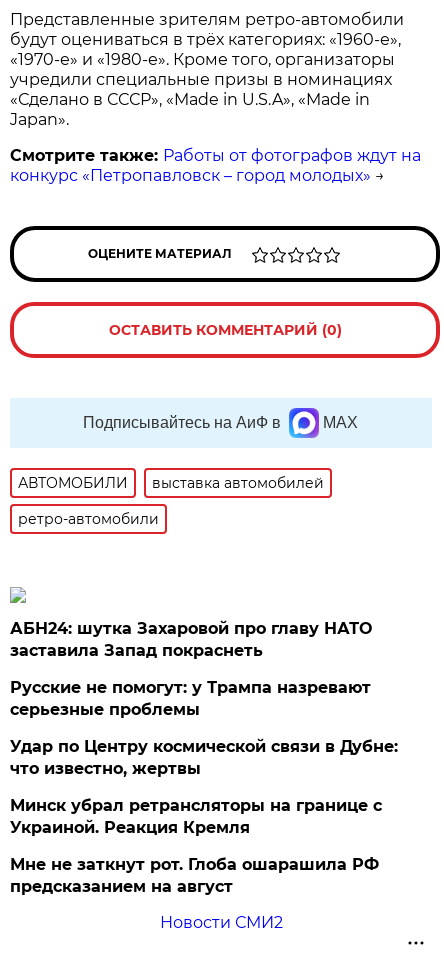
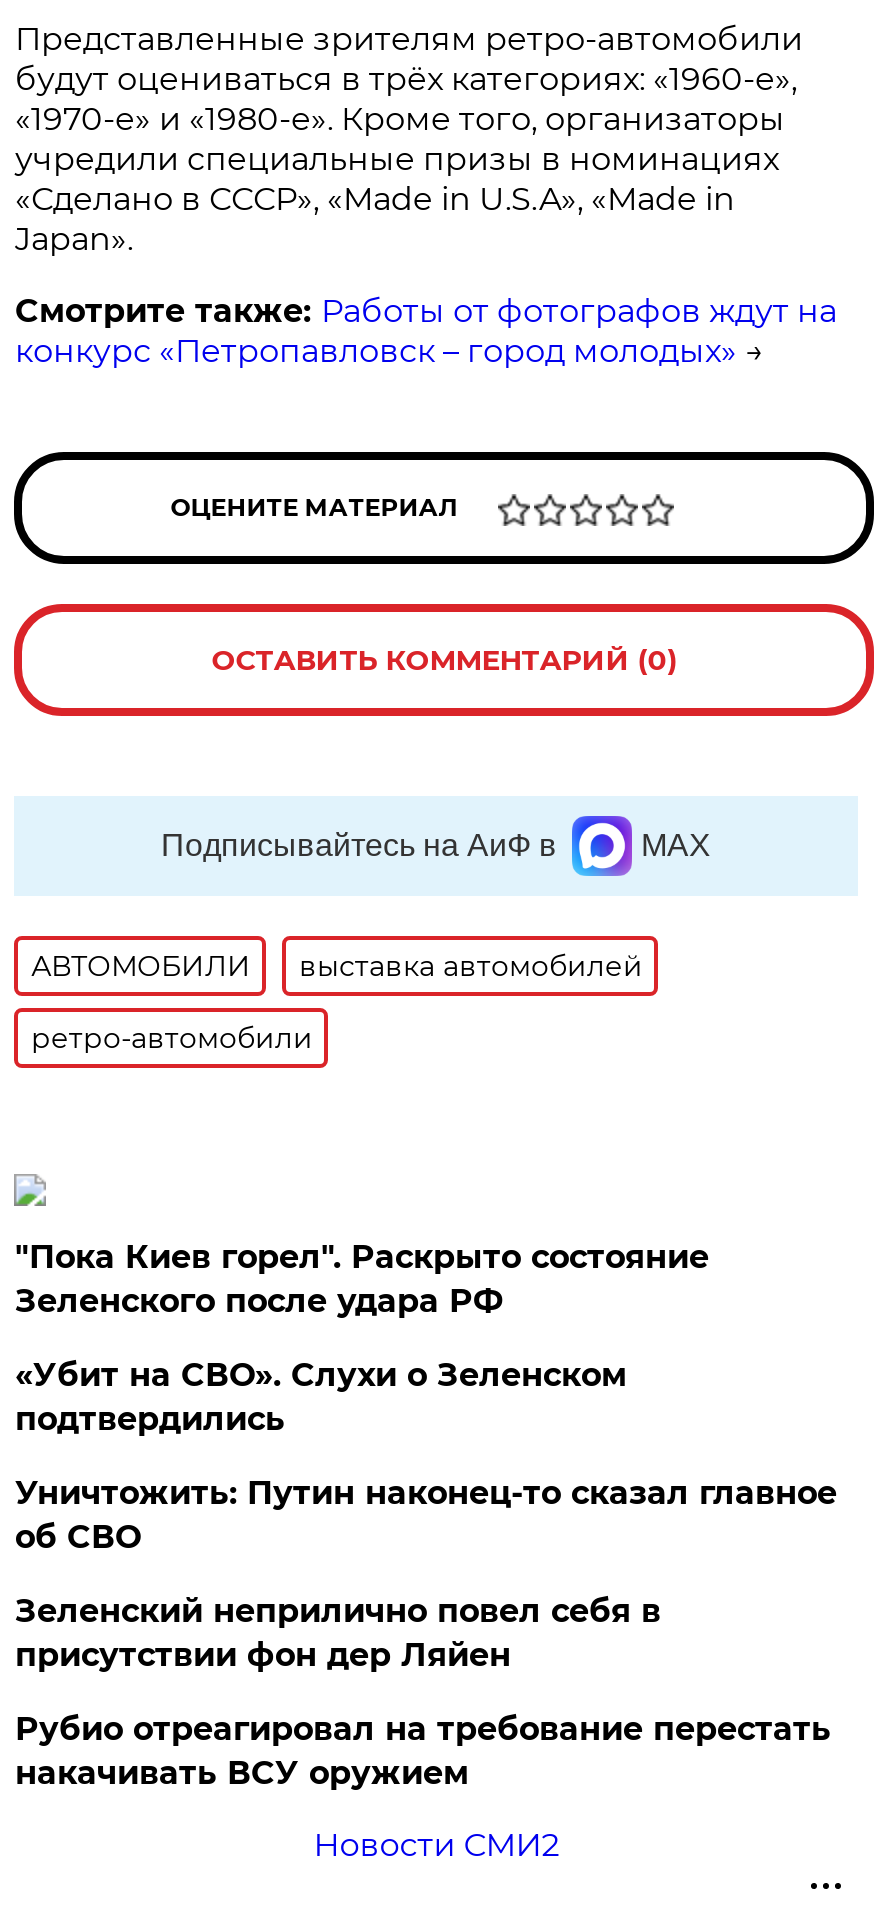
[10,619,372,660] АБН24: шутка Захаровой про главу НАТО | заставила Запад покраснеть -> [15,1238,709,1320] "Пока Киев горел". Раскрыто состояние | Зеленского после удара РФ
[10,678,371,719] Русские не помогут: у Трампа назревают | серьезные проблемы -> [15,1356,627,1438] «Убит на СВО». Слухи о Зеленском | подтвердились
[10,737,398,778] Удар по Центру космической связи в Дубне: | что известно, жертвы -> [15,1474,837,1556] Уничтожить: Путин наконец-то сказал главное | об СВО
[10,796,382,837] Минск убрал ретрансляторы на границе с | Украиной. Реакция Кремля -> [15,1592,661,1674] Зеленский неприлично повел cебя в | присутствии фон дер Ляйен
[10,855,379,896] Мне не заткнут рот. Глоба ошарашила РФ | предсказанием на август -> [15,1710,831,1792] Рубио отреагировал на требование перестать | накачивать ВСУ оружием

